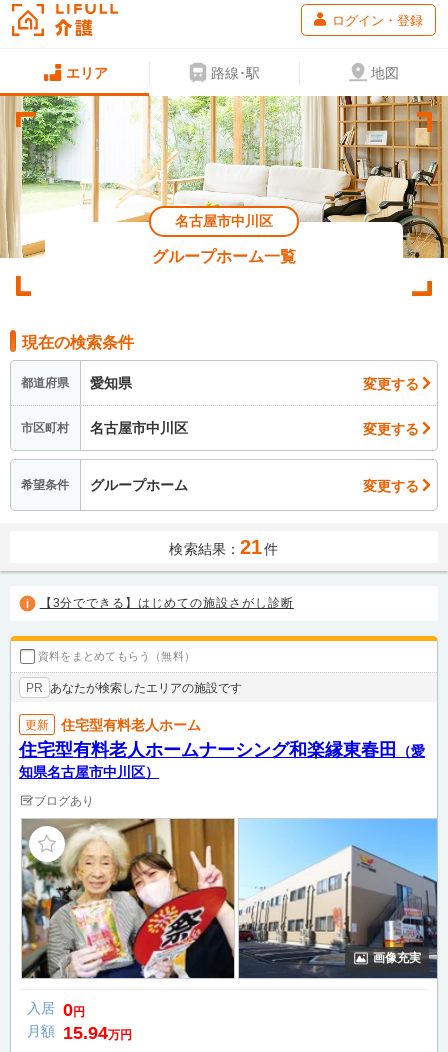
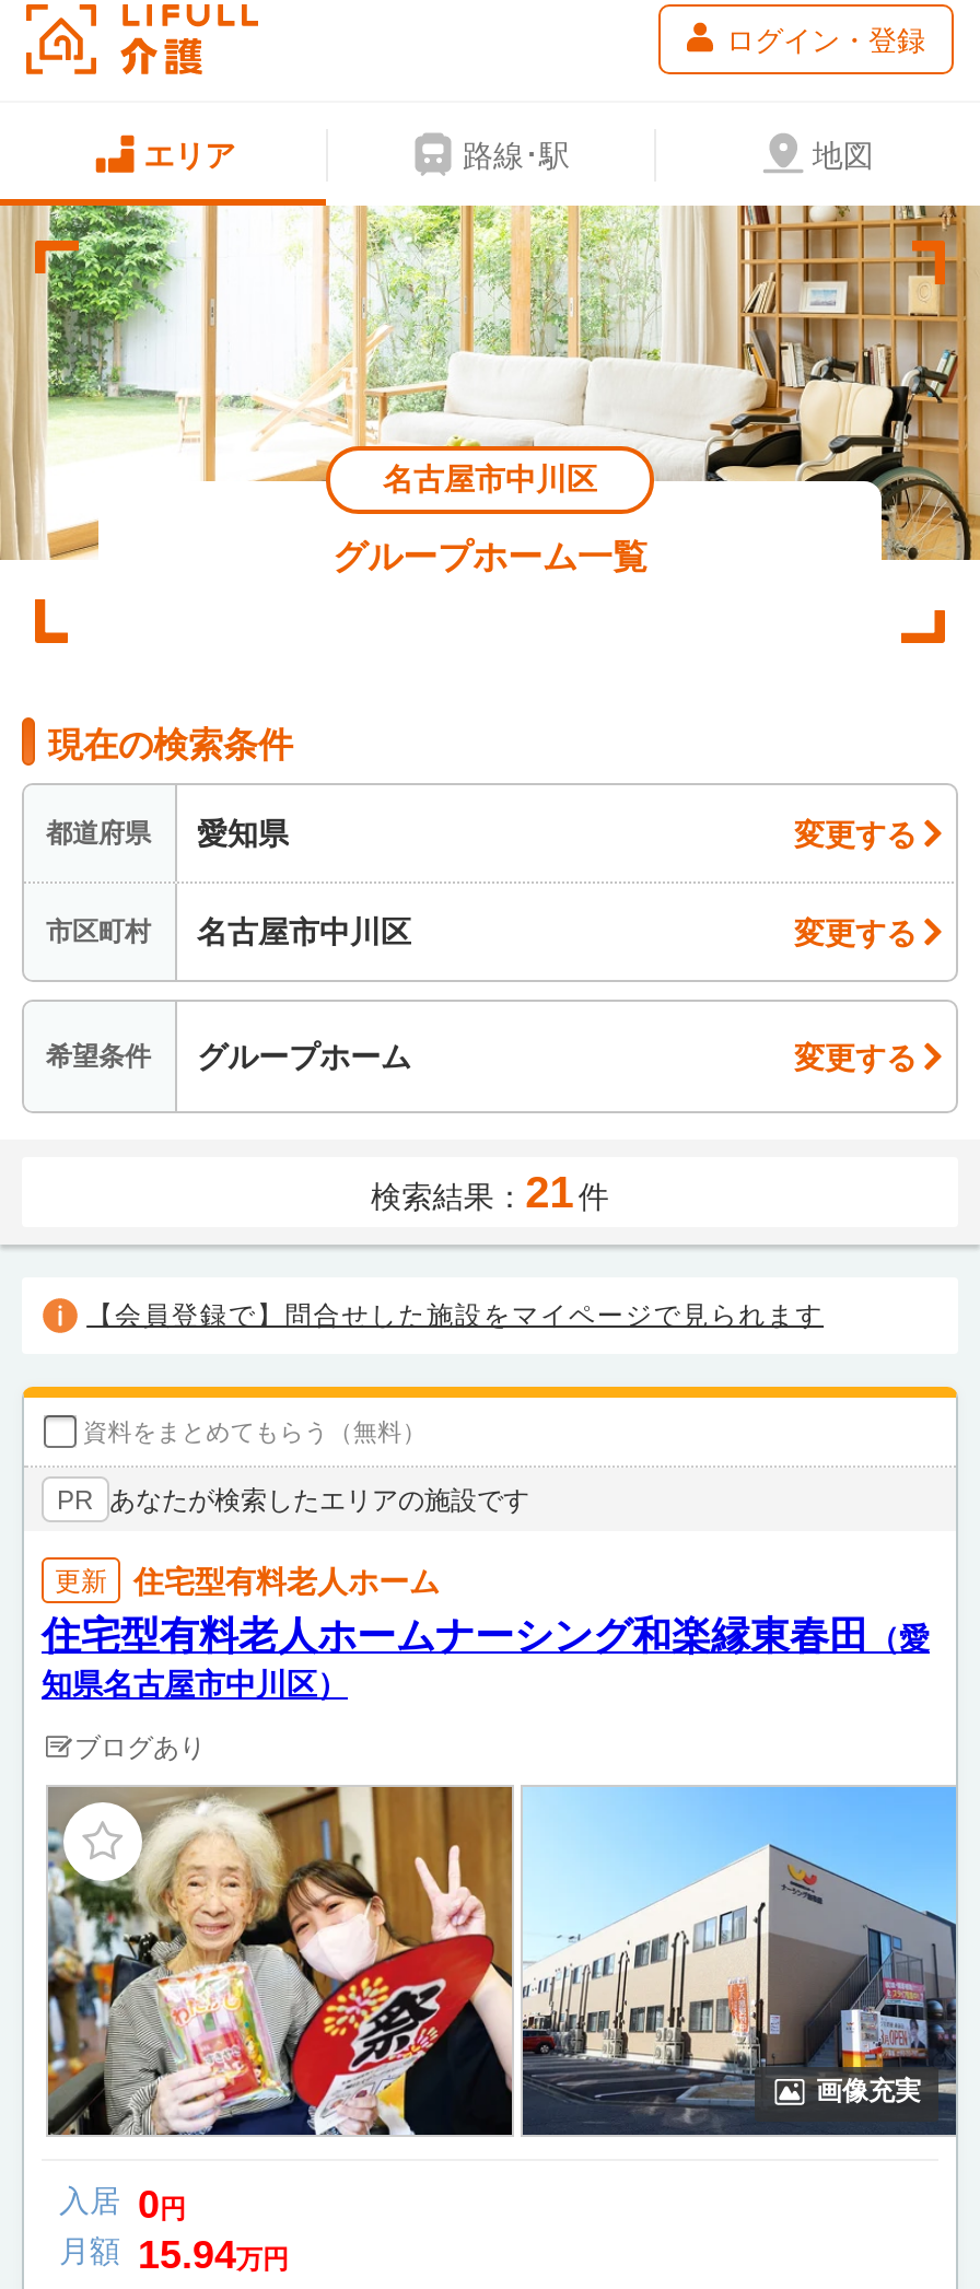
[40,596,294,610] 【3分でできる】はじめての施設さがし診断 -> [87,1300,824,1331] 【会員登録で】問合せした施設をマイページで見られます

